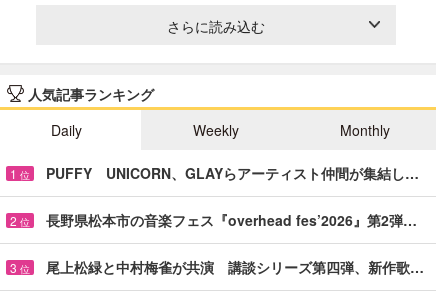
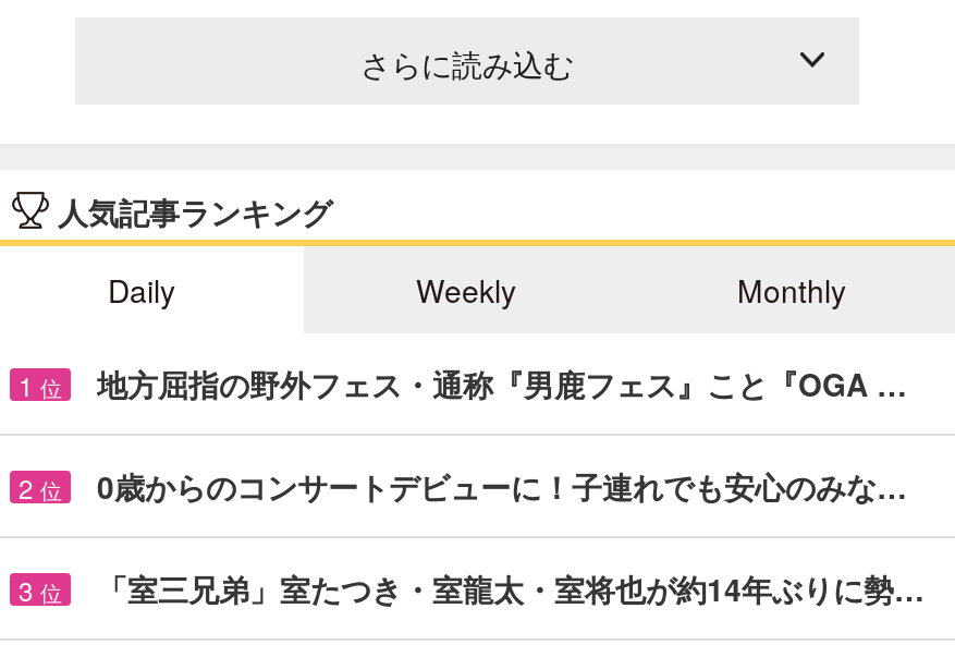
[46,163,419,183] PUFFY UNICORN、GLAYらアーティスト仲間が集結し… -> [97,361,907,405] 地方屈指の野外フェス・通称『男鹿フェス』こと『OGA …
[46,210,417,230] 長野県松本市の音楽フェス『overhead fes’2026』第2弾… -> [97,464,907,507] 0歳からのコンサートデビューに！子連れでも安心のみな…
[46,257,424,277] 尾上松緑と中村梅雀が共演 講談シリーズ第四弾、新作歌… -> [97,566,925,610] 「室三兄弟」室たつき・室龍太・室将也が約14年ぶりに勢…

